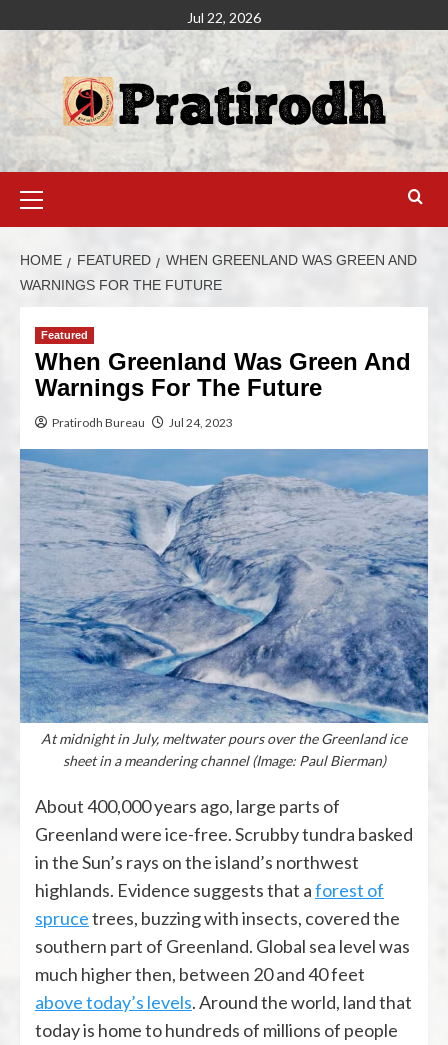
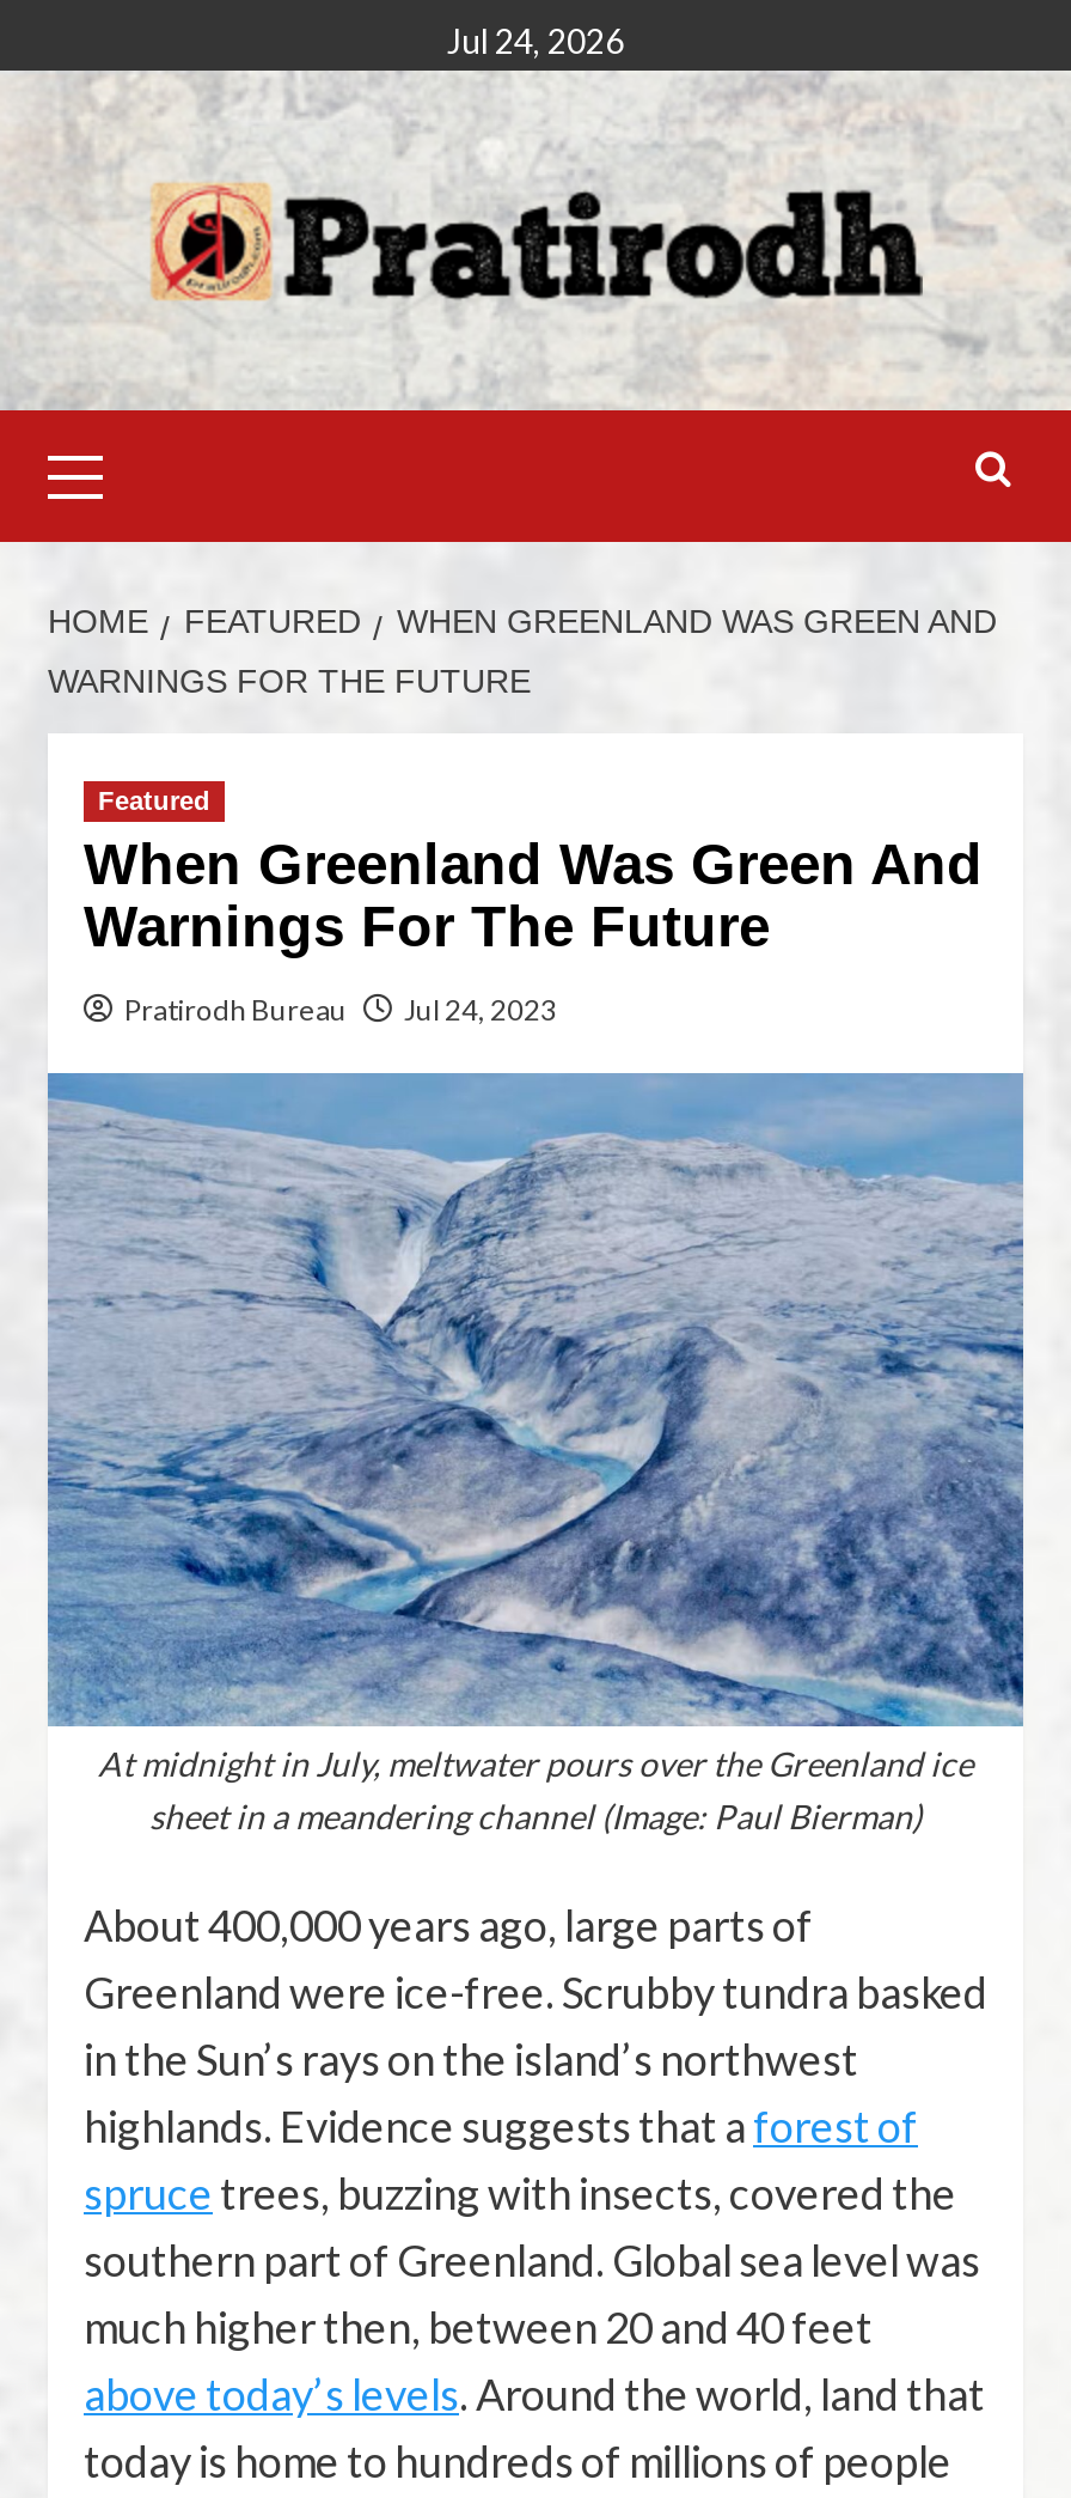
[187,9,261,26] Jul 22, 2026 -> [447,20,624,61] Jul 24, 2026

